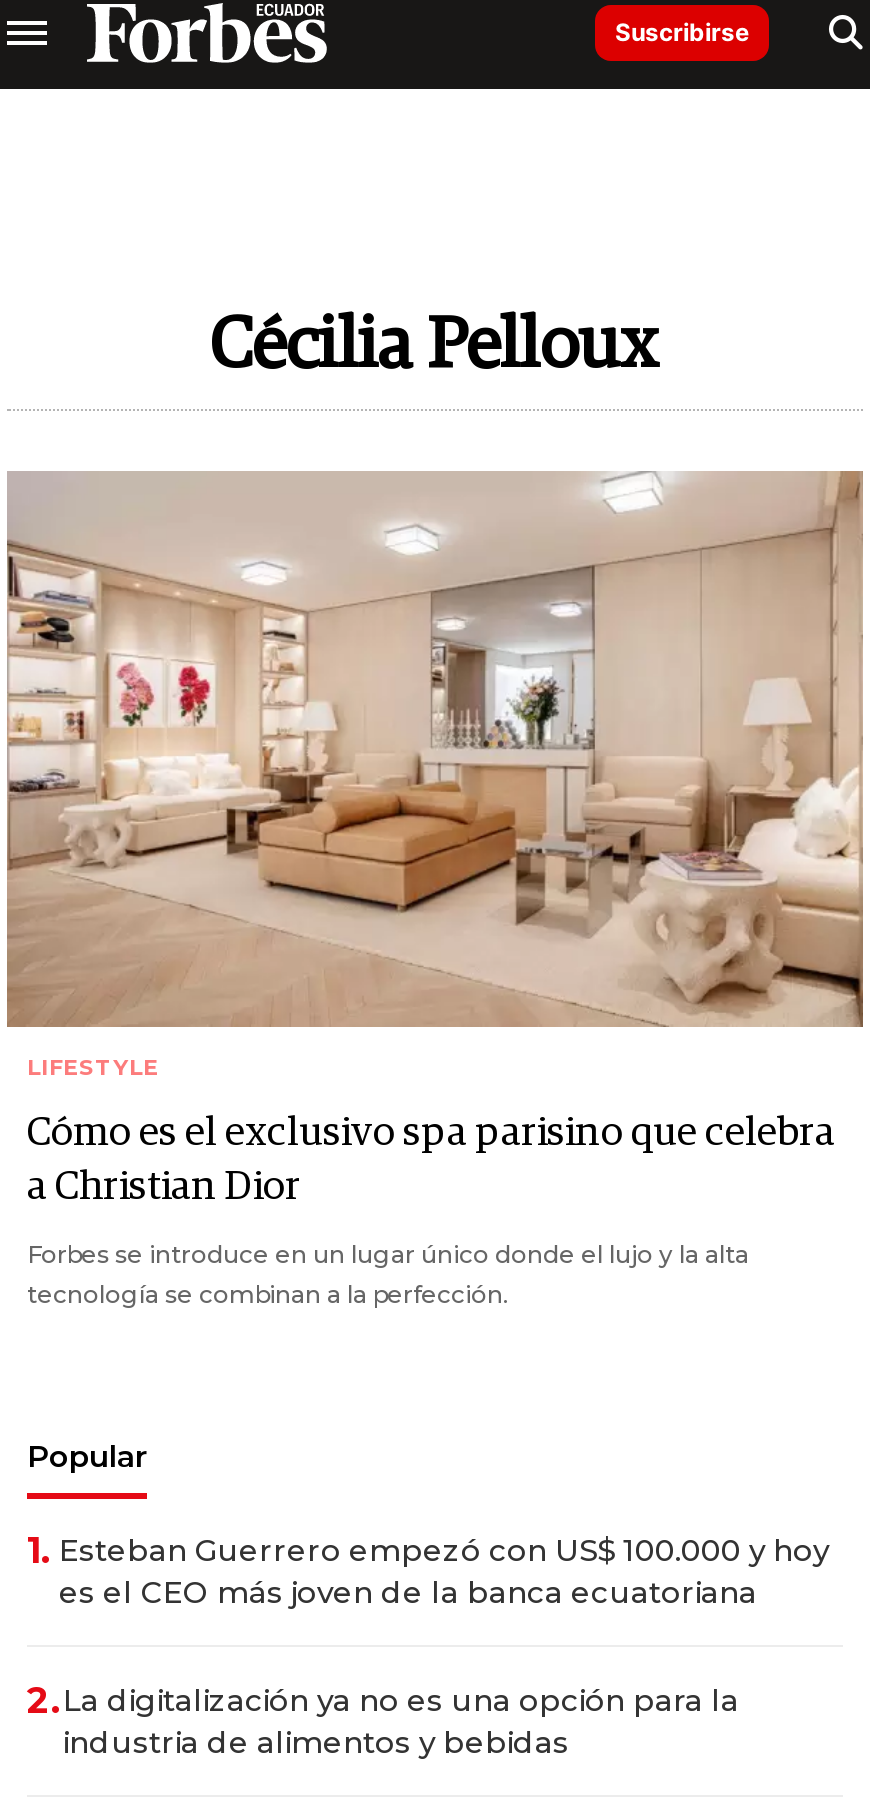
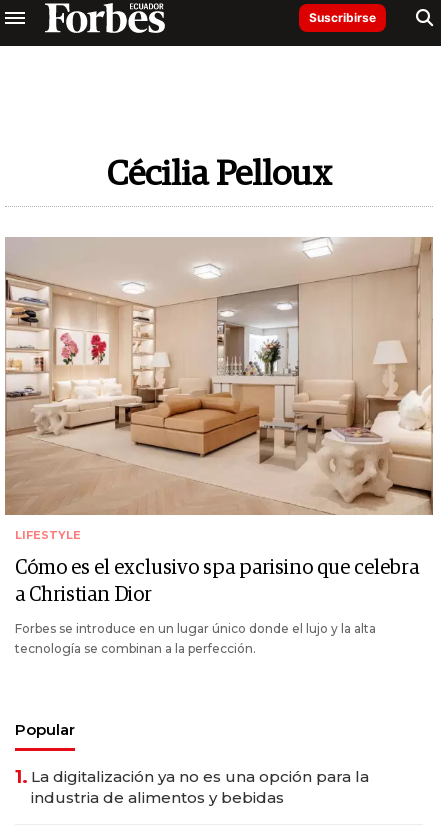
[27,1529,829,1723] 1. Esteban Guerrero empezó con US$ 100.000 y hoy | es el CEO más joven de la banca ecuatoriana | 2.La digitalización ya no es una opción para la -> [15,766,369,788] 1. La digitalización ya no es una opción para la

